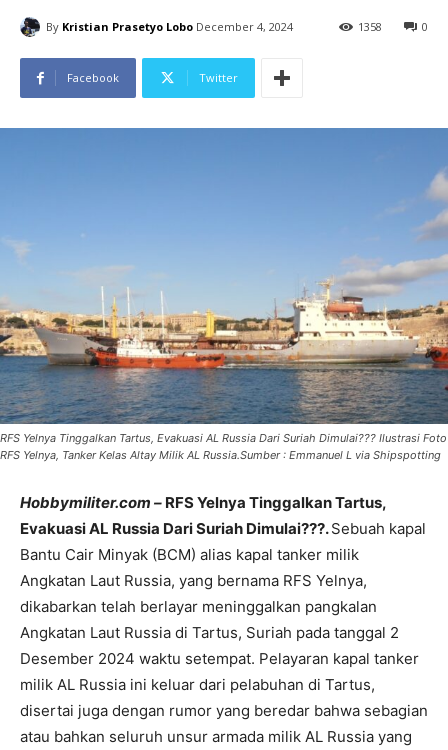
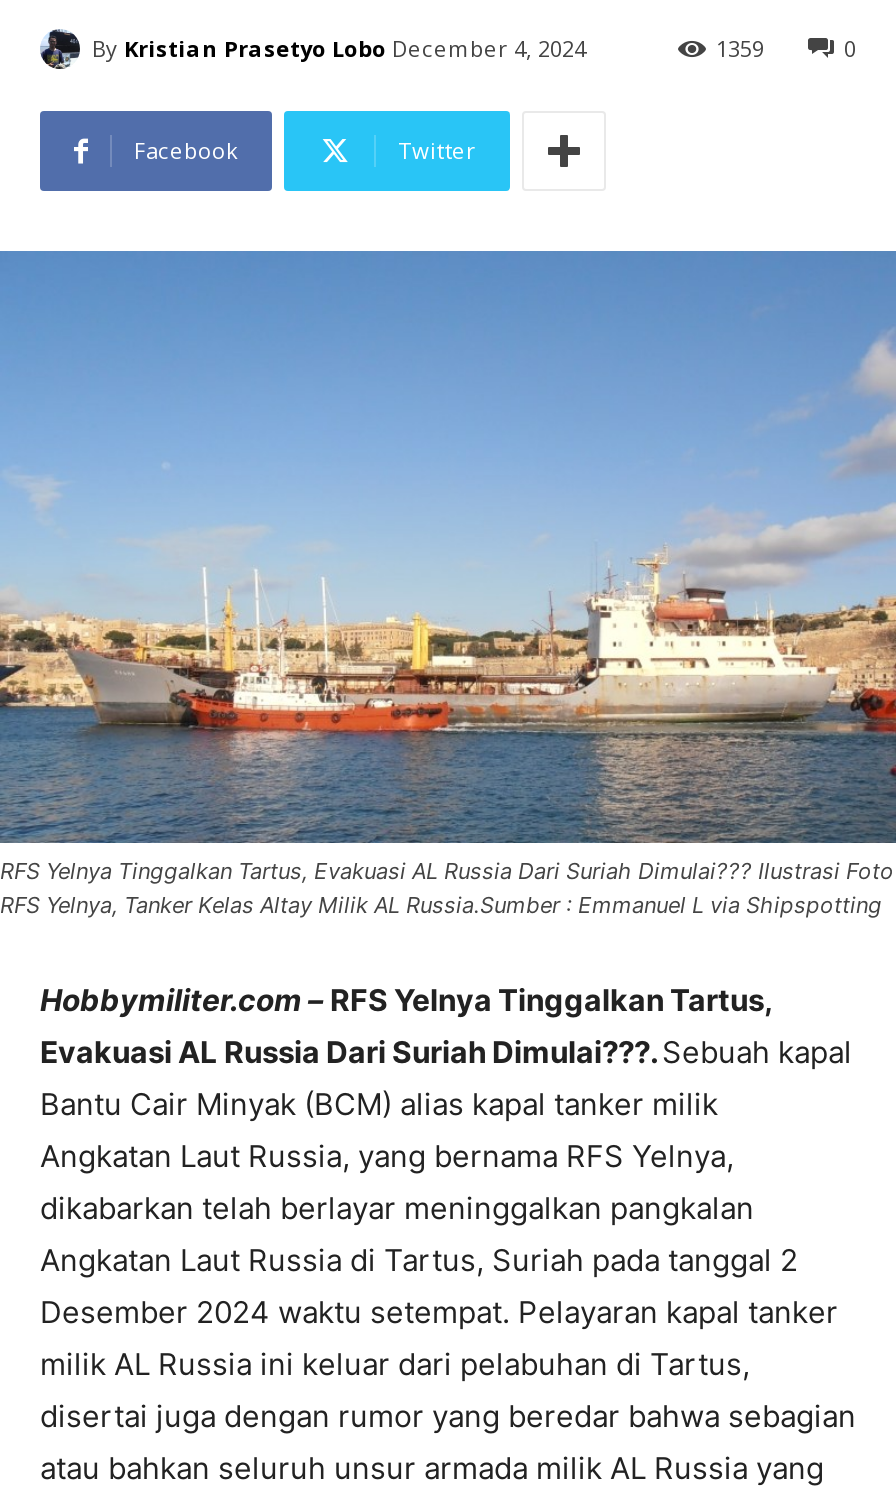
[358,19,382,34] 1358 -> [716,33,764,63] 1359

